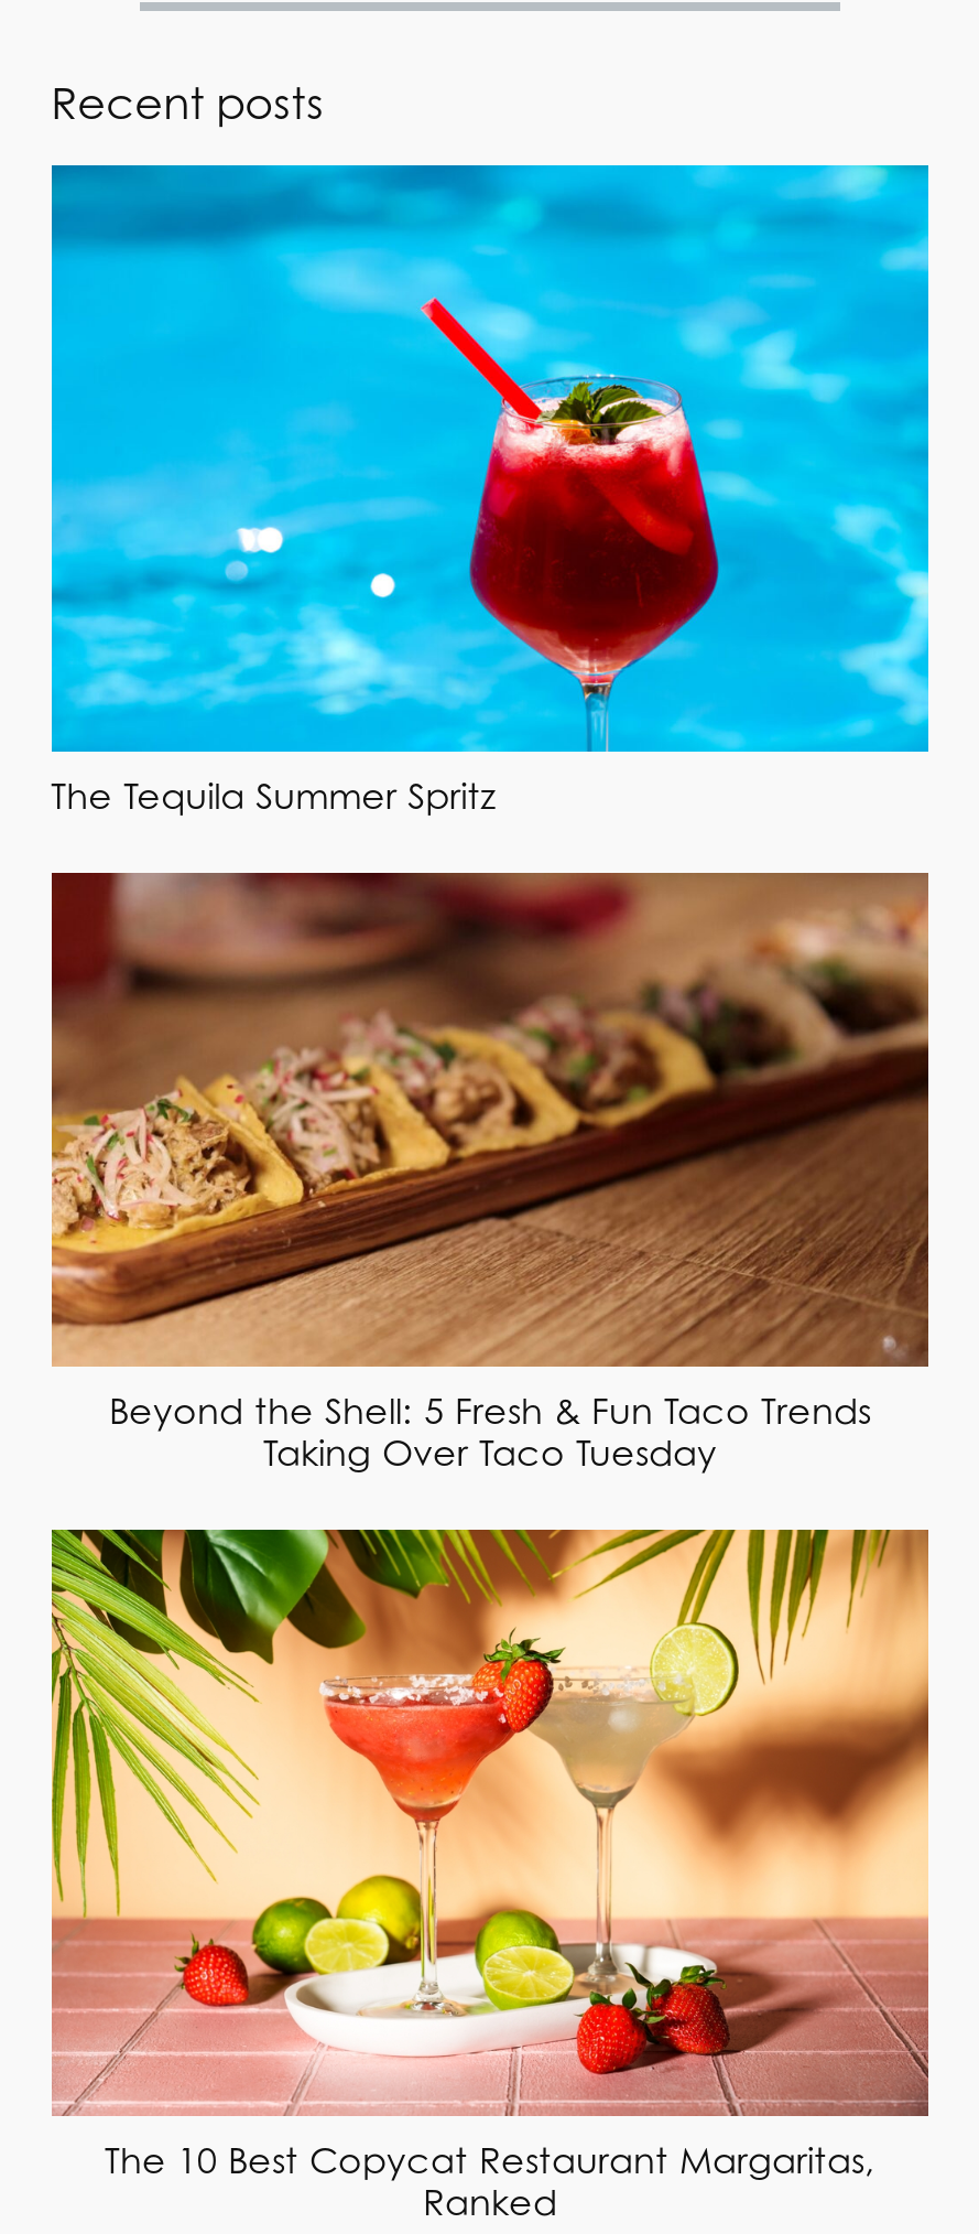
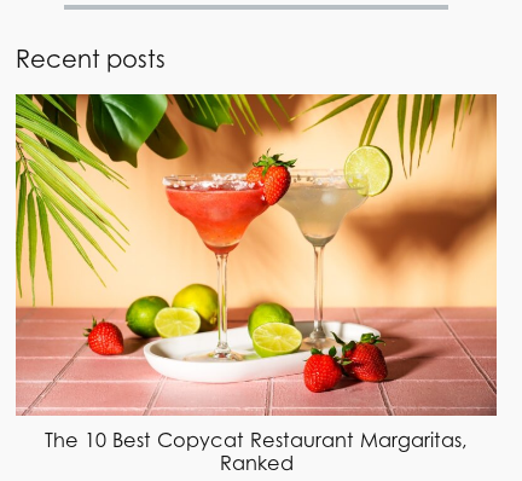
[50,162,931,818] [image] | The Tequila Summer Spritz -> none
[50,870,931,1475] [image] | Beyond the Shell: 5 Fresh & Fun Taco Trends | Taking Over Taco Tuesday -> none

